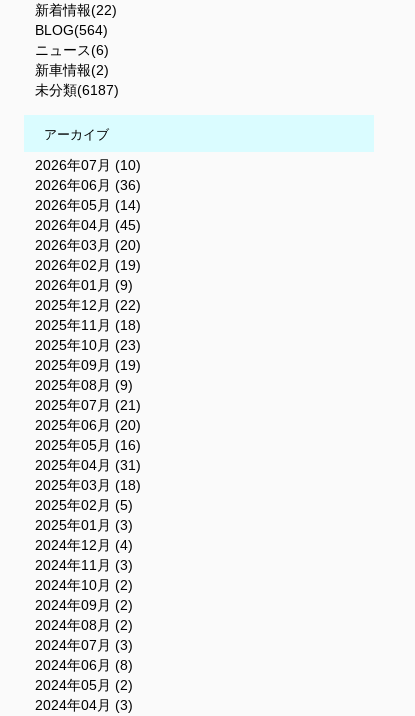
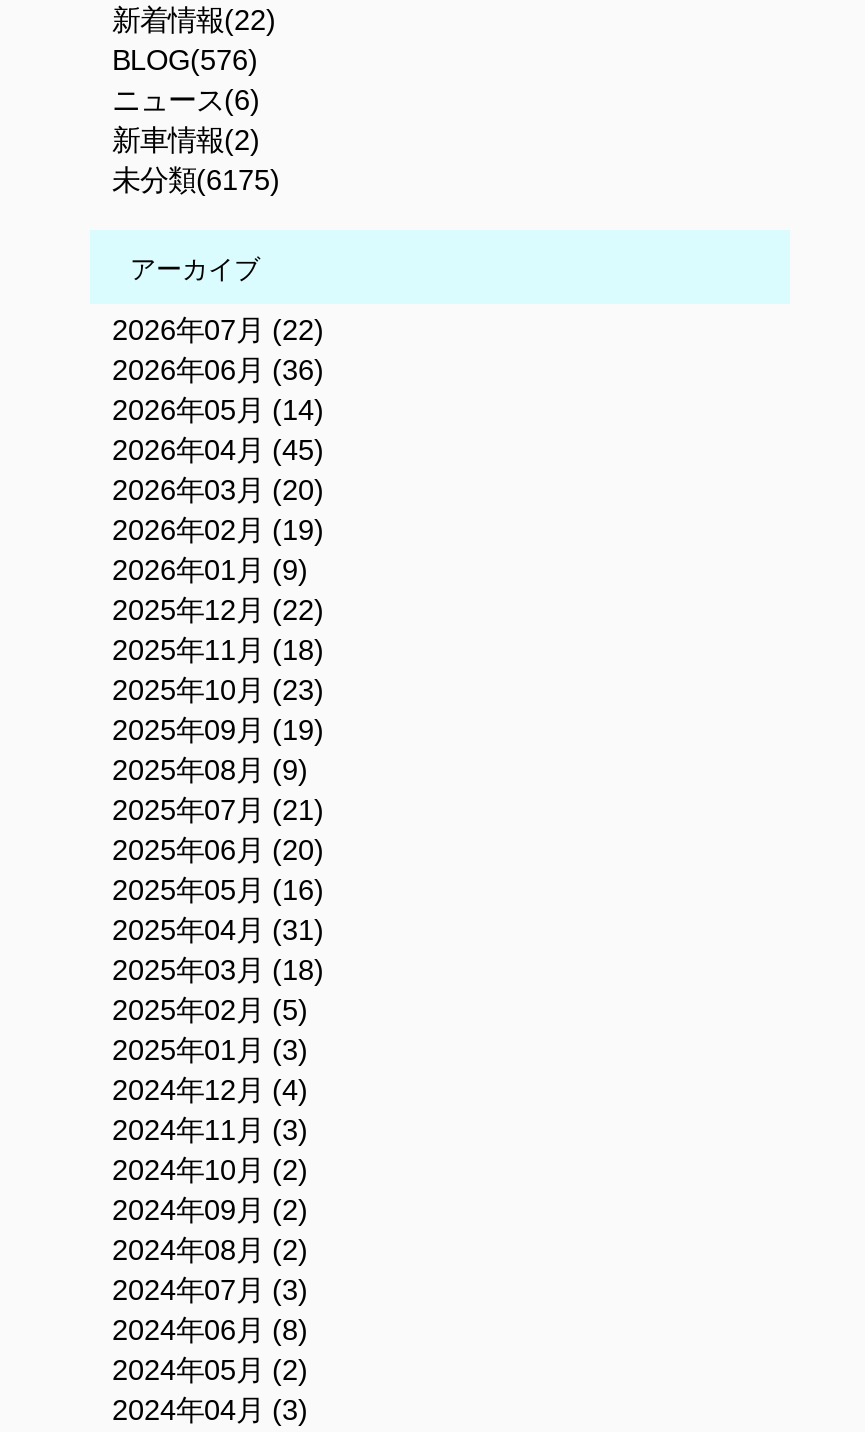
[35,22,108,38] BLOG(564) -> [112,44,258,76] BLOG(576)
[35,82,119,98] 未分類(6187) -> [112,164,280,196] 未分類(6175)
[35,157,141,173] 2026年07月 (10) -> [112,314,324,346] 2026年07月 (22)

